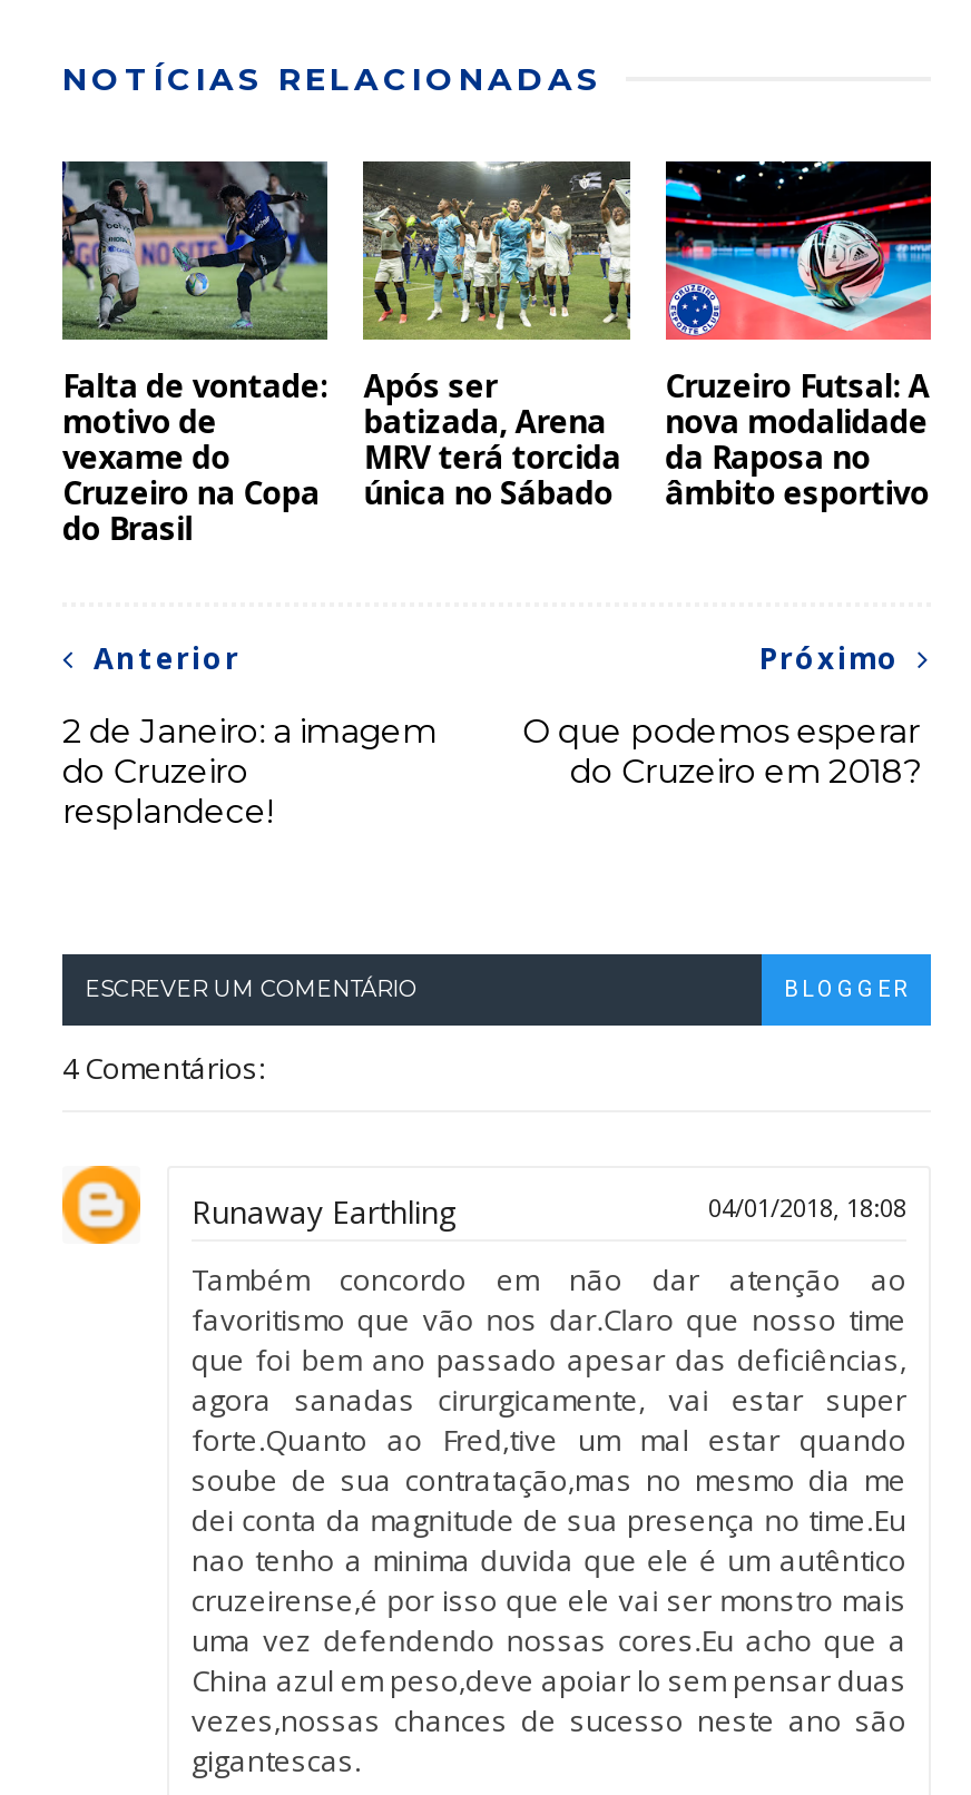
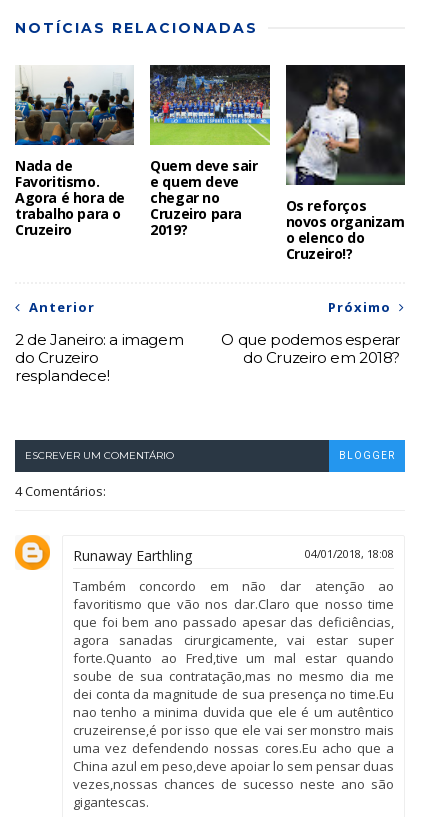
[60,159,330,548] [image] | Falta de vontade: | motivo de | vexame do | Cruzeiro na Copa | do Brasil -> [15,65,135,239] [image] | Nada de | Favoritismo. | Agora é hora de | trabalho para o | Cruzeiro
[363,161,632,513] [image] | Após ser | batizada, Arena | MRV terá torcida | única no Sábado -> [149,64,271,239] [image] | Quem deve sair | e quem deve | chegar no | Cruzeiro para | 2019?
[664,161,933,346] [image] -> [285,65,406,148] [image]
[665,363,930,513] Cruzeiro Futsal: A | nova modalidade | da Raposa no | âmbito esportivo -> [286,195,405,262] Os reforços | novos organizam | o elenco do | Cruzeiro!?

